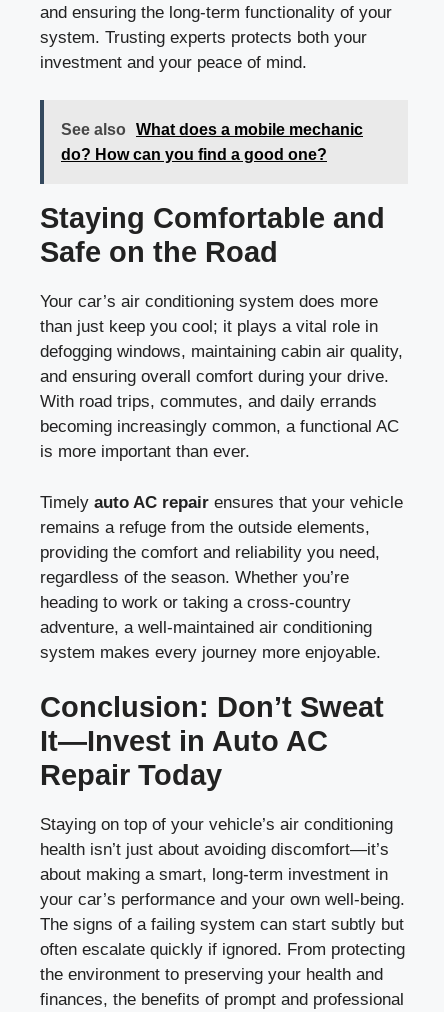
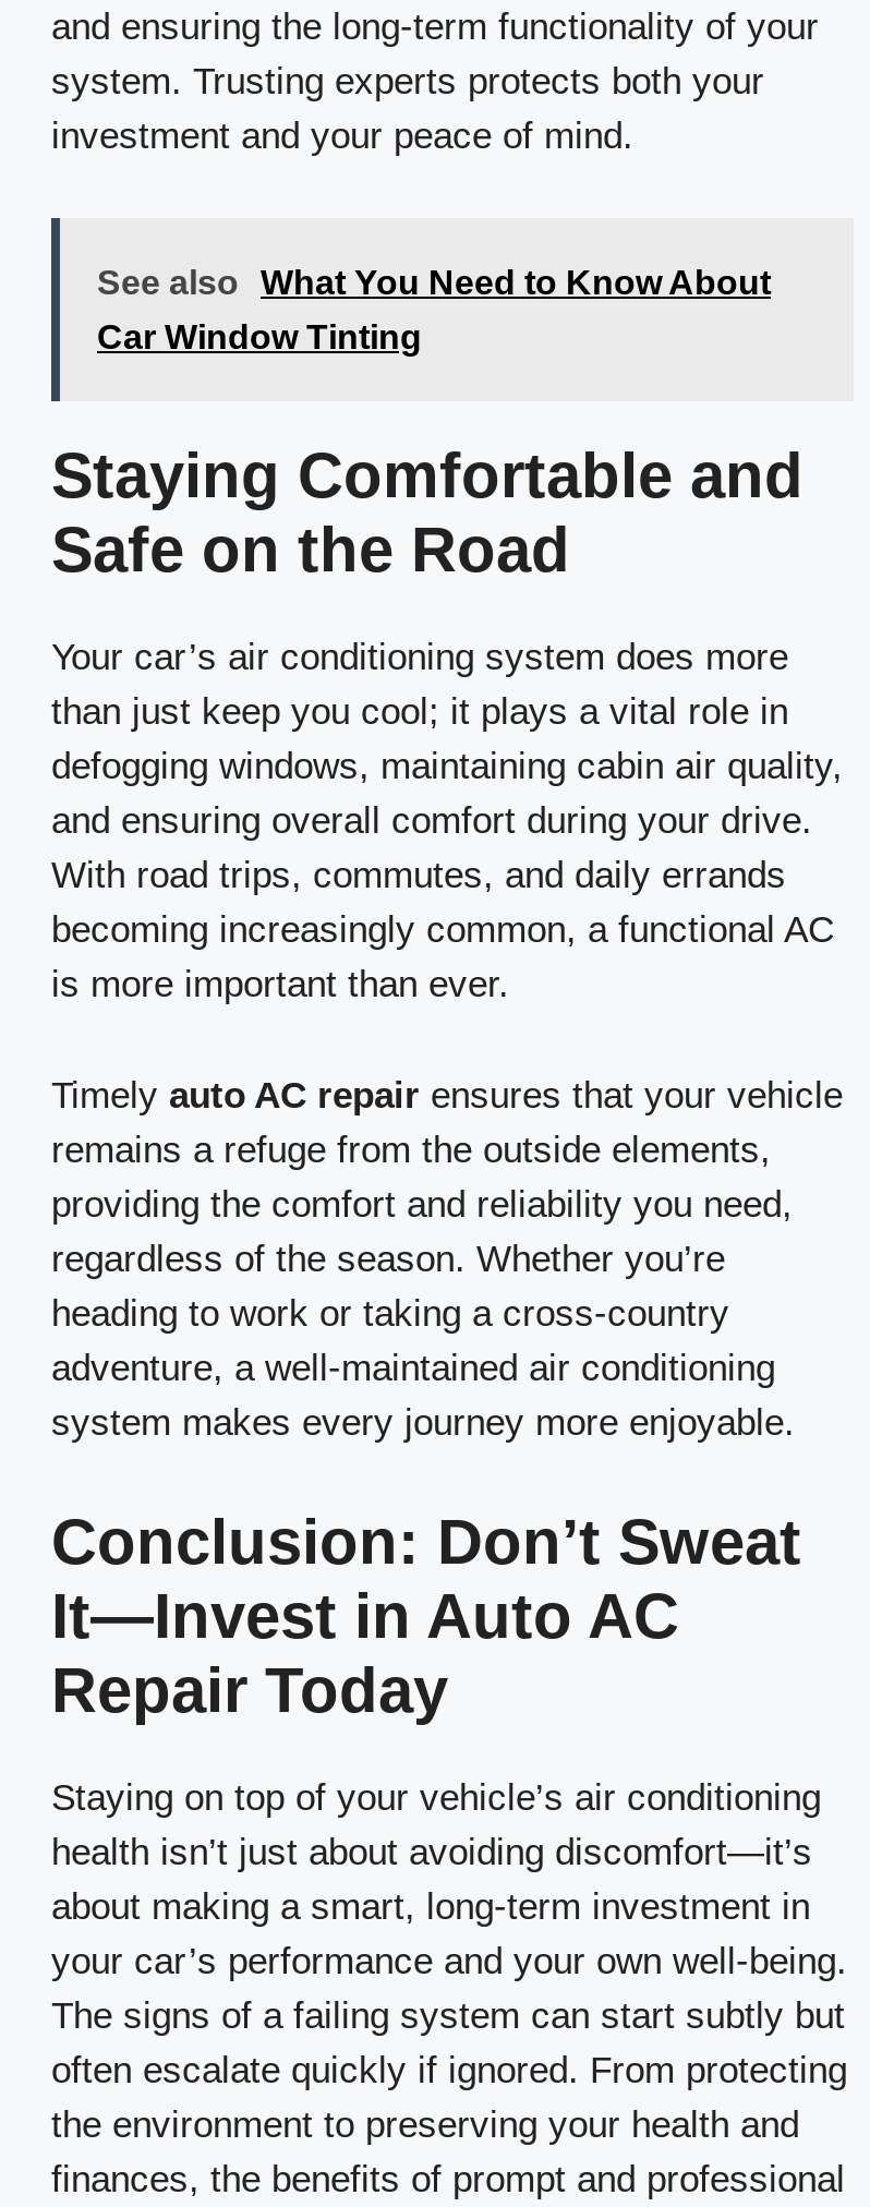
[61,121,363,138] See also What does a mobile mechanic -> [97,265,771,302] See also What You Need to Know About
[61,146,327,163] do? How can you find a good one? -> [97,319,422,356] Car Window Tinting

